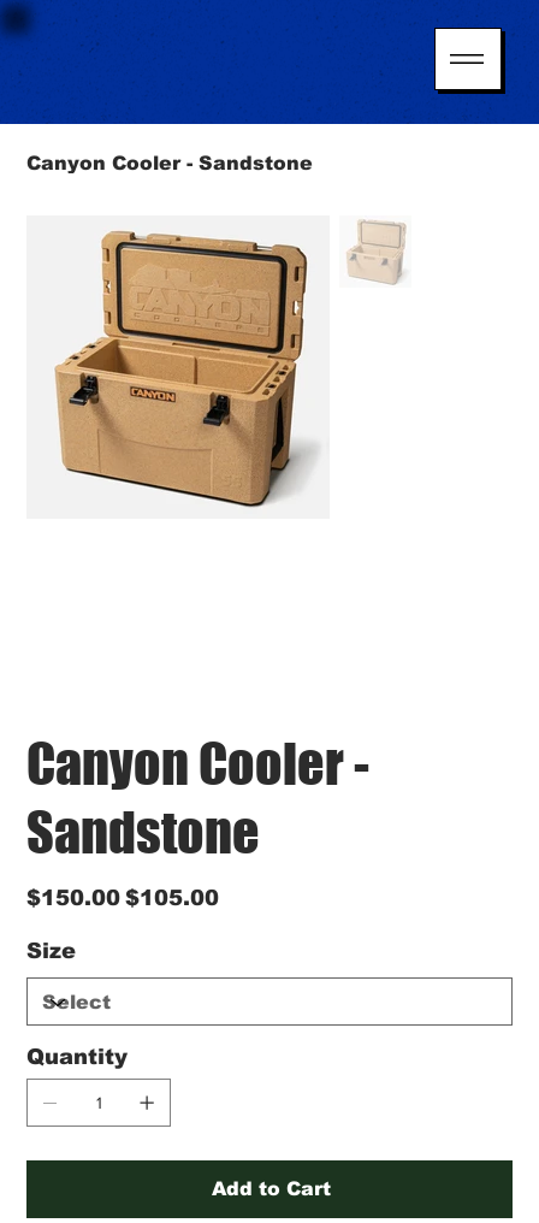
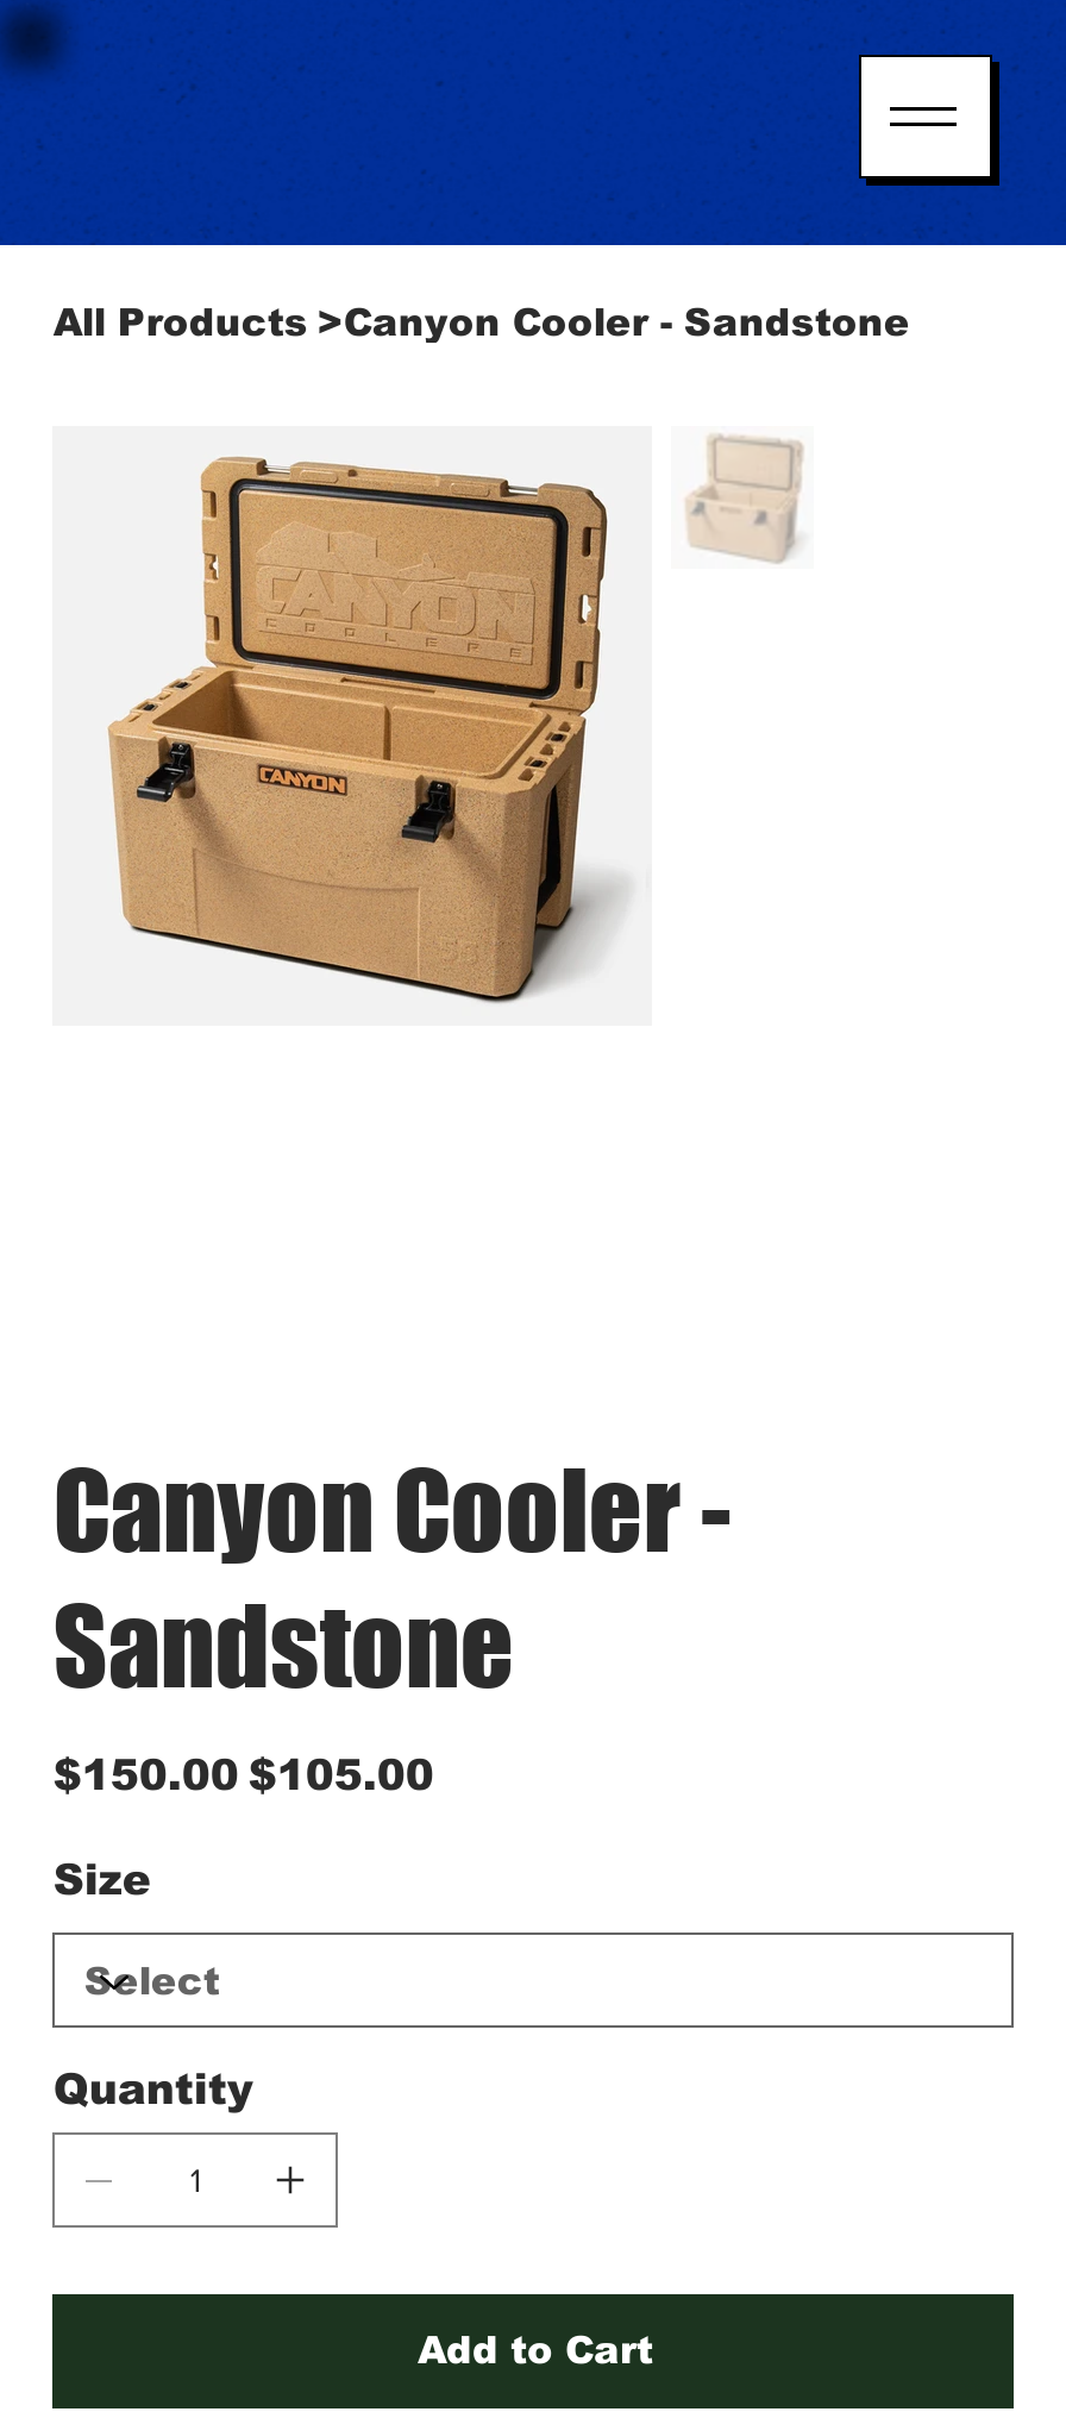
[27,153,313,173] Canyon Cooler - Sandstone -> [53,302,910,342] All Products >Canyon Cooler - Sandstone

